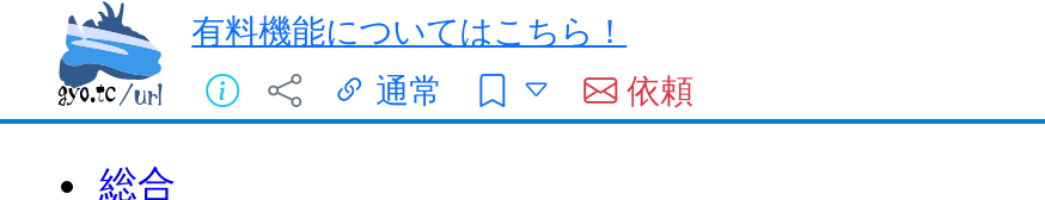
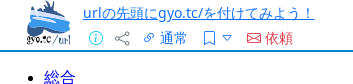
[192,7,627,52] 有料機能についてはこちら！ -> [83,3,315,22] urlの先頭にgyo.tc/を付けてみよう！

